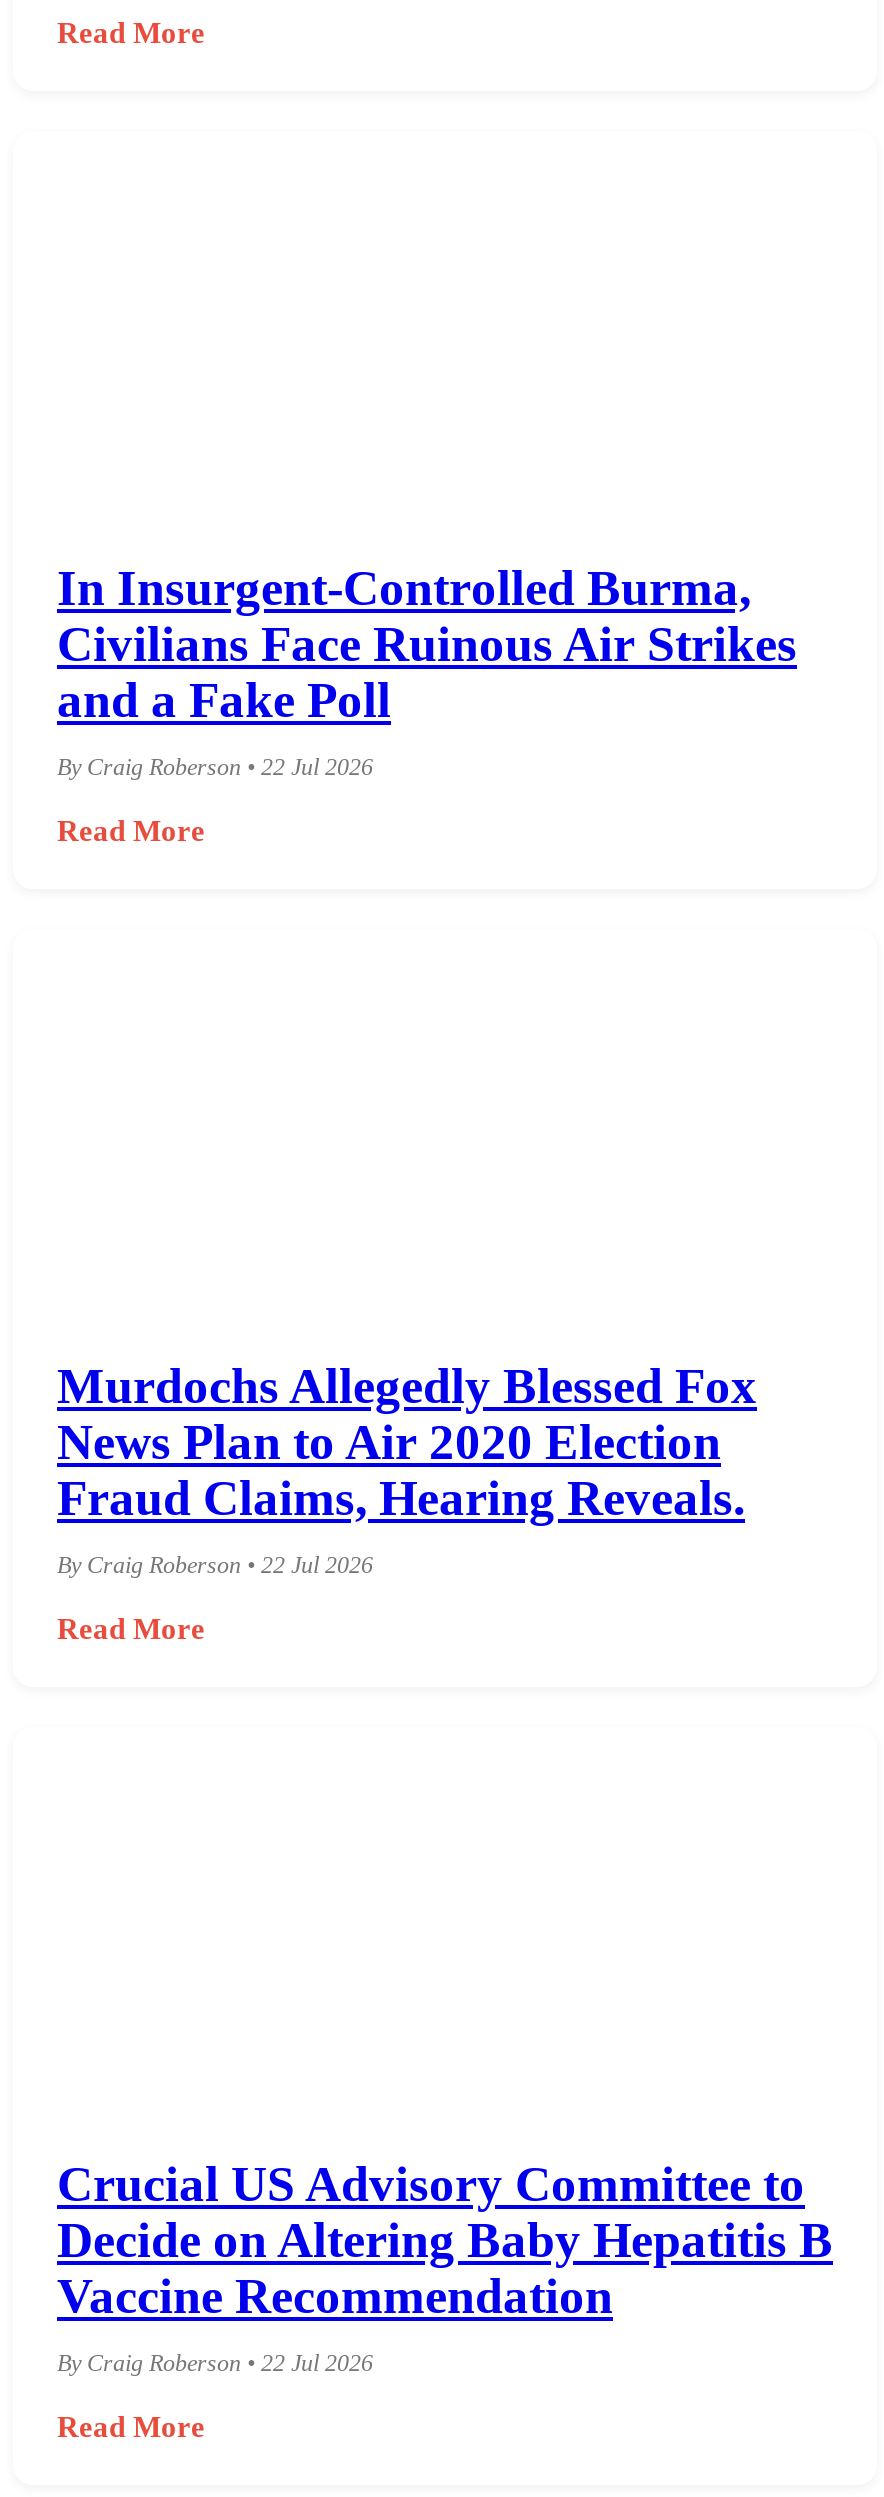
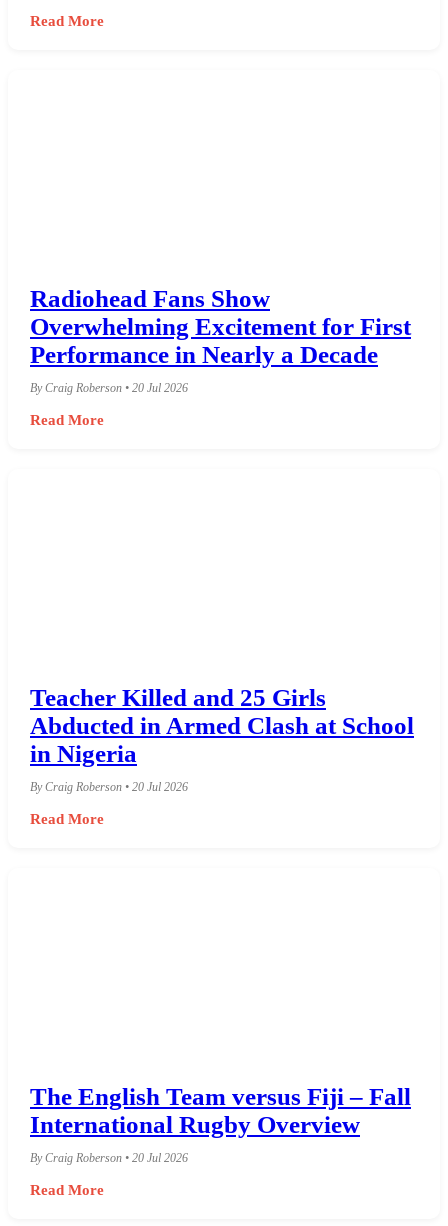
[57,561,797,727] In Insurgent-Controlled Burma, | Civilians Face Ruinous Air Strikes | and a Fake Poll -> [30,285,411,368] Radiohead Fans Show | Overwhelming Excitement for First | Performance in Nearly a Decade
[57,753,373,781] By Craig Roberson • 22 Jul 2026 -> [30,381,188,395] By Craig Roberson • 20 Jul 2026
[57,1359,757,1525] Murdochs Allegedly Blessed Fox | News Plan to Air 2020 Election | Fraud Claims, Hearing Reveals. -> [30,684,414,767] Teacher Killed and 25 Girls | Abducted in Armed Clash at School | in Nigeria
[57,1551,373,1579] By Craig Roberson • 22 Jul 2026 -> [30,780,188,794] By Craig Roberson • 20 Jul 2026
[57,2157,833,2323] Crucial US Advisory Committee to | Decide on Altering Baby Hepatitis B | Vaccine Recommendation -> [30,1083,411,1138] The English Team versus Fiji – Fall | International Rugby Overview
[57,2349,373,2377] By Craig Roberson • 22 Jul 2026 -> [30,1151,188,1165] By Craig Roberson • 20 Jul 2026

